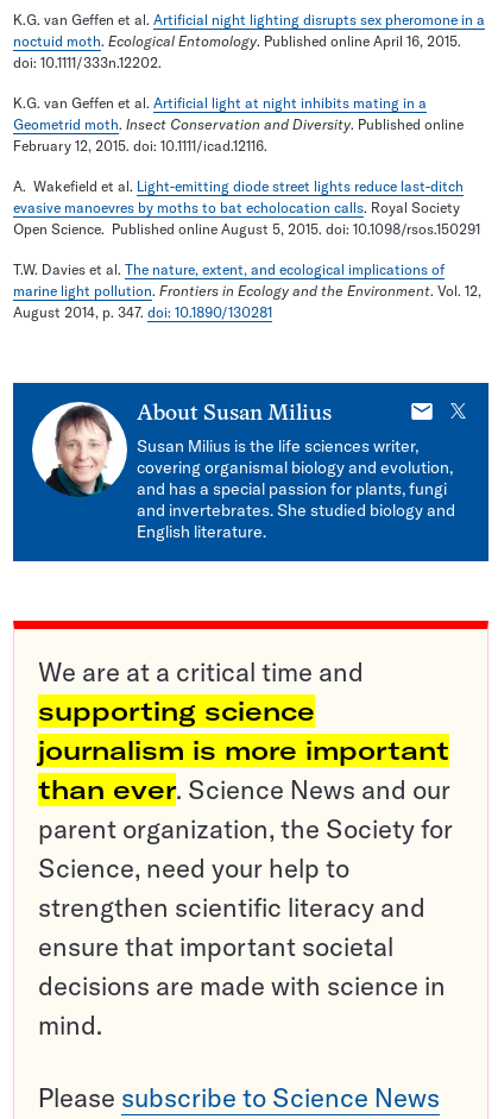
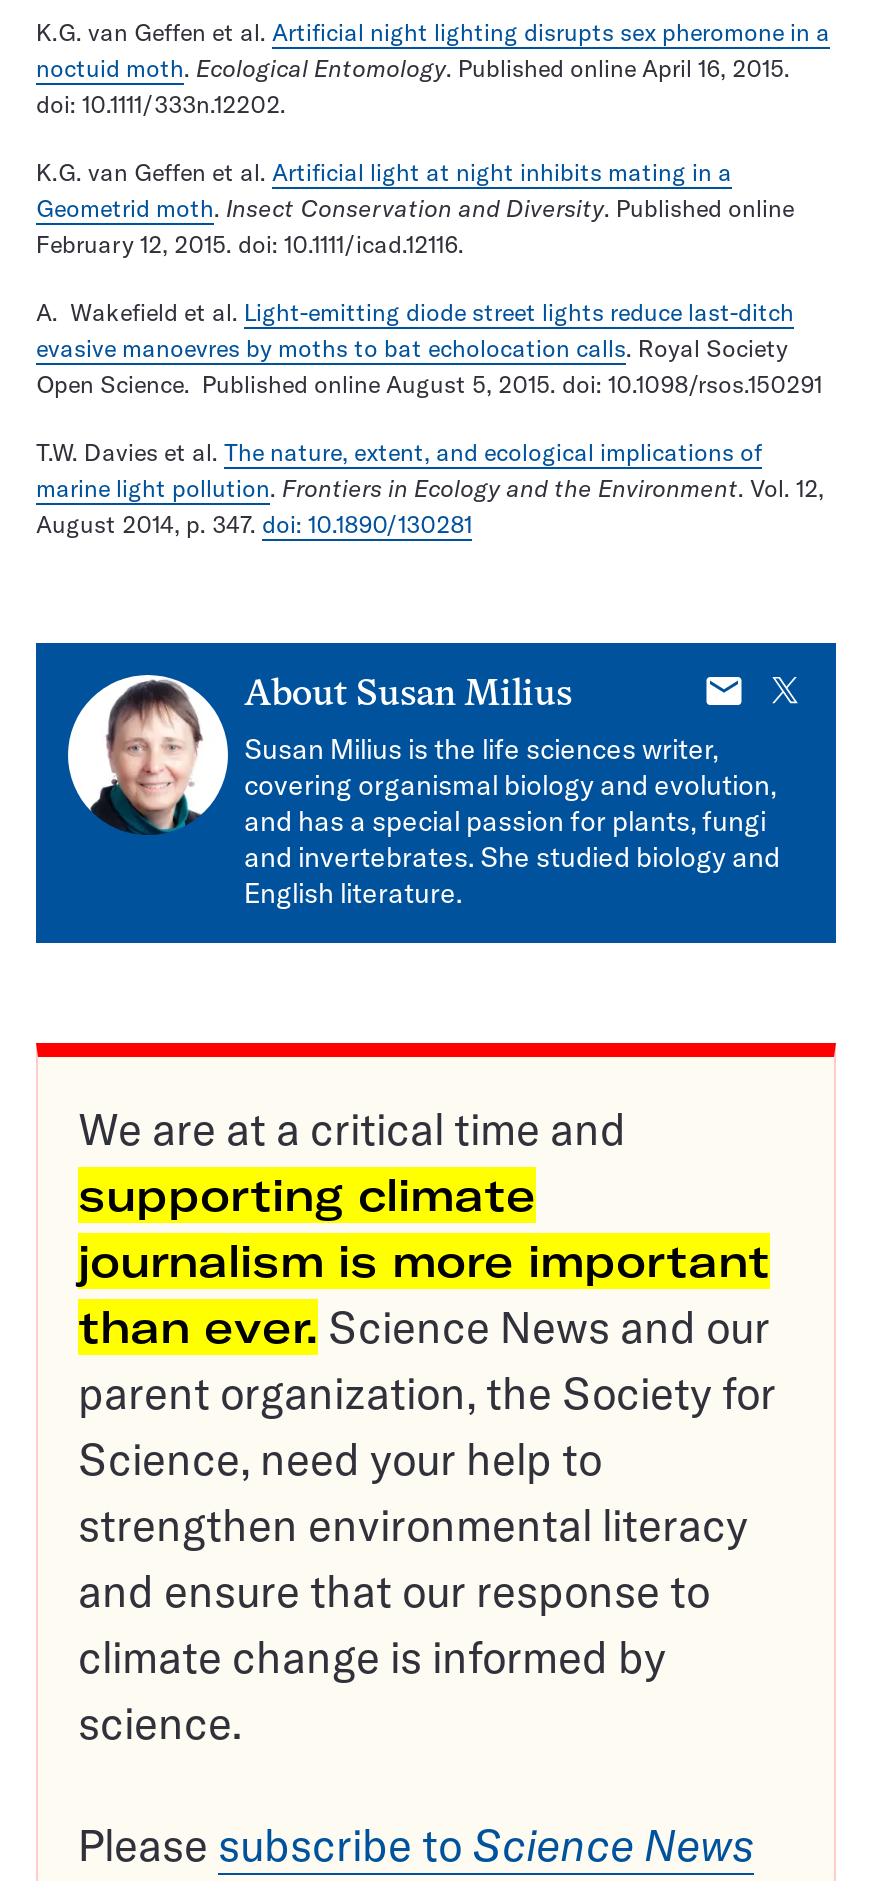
[38,695,315,728] supporting science -> [78,1168,536,1224] supporting climate
[38,891,446,1042] strengthen scientific literacy and | ensure that important societal | decisions are made with science in | mind. -> [78,1498,748,1752] strengthen environmental literacy | and ensure that our response to | climate change is informed by | science.

